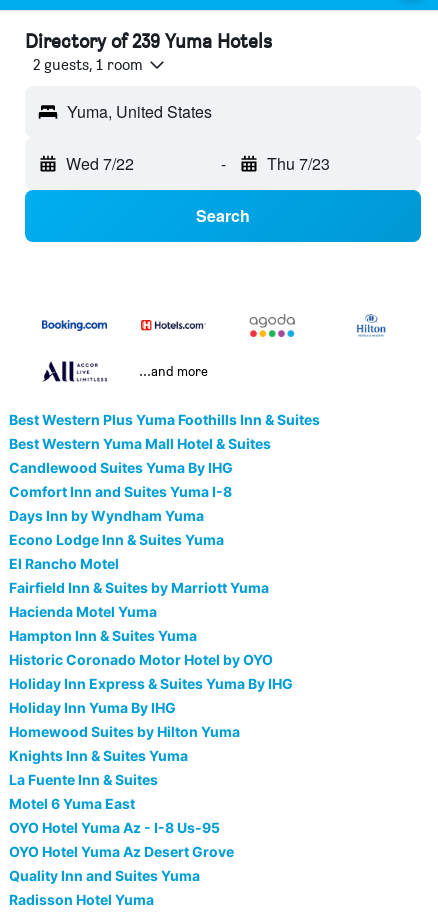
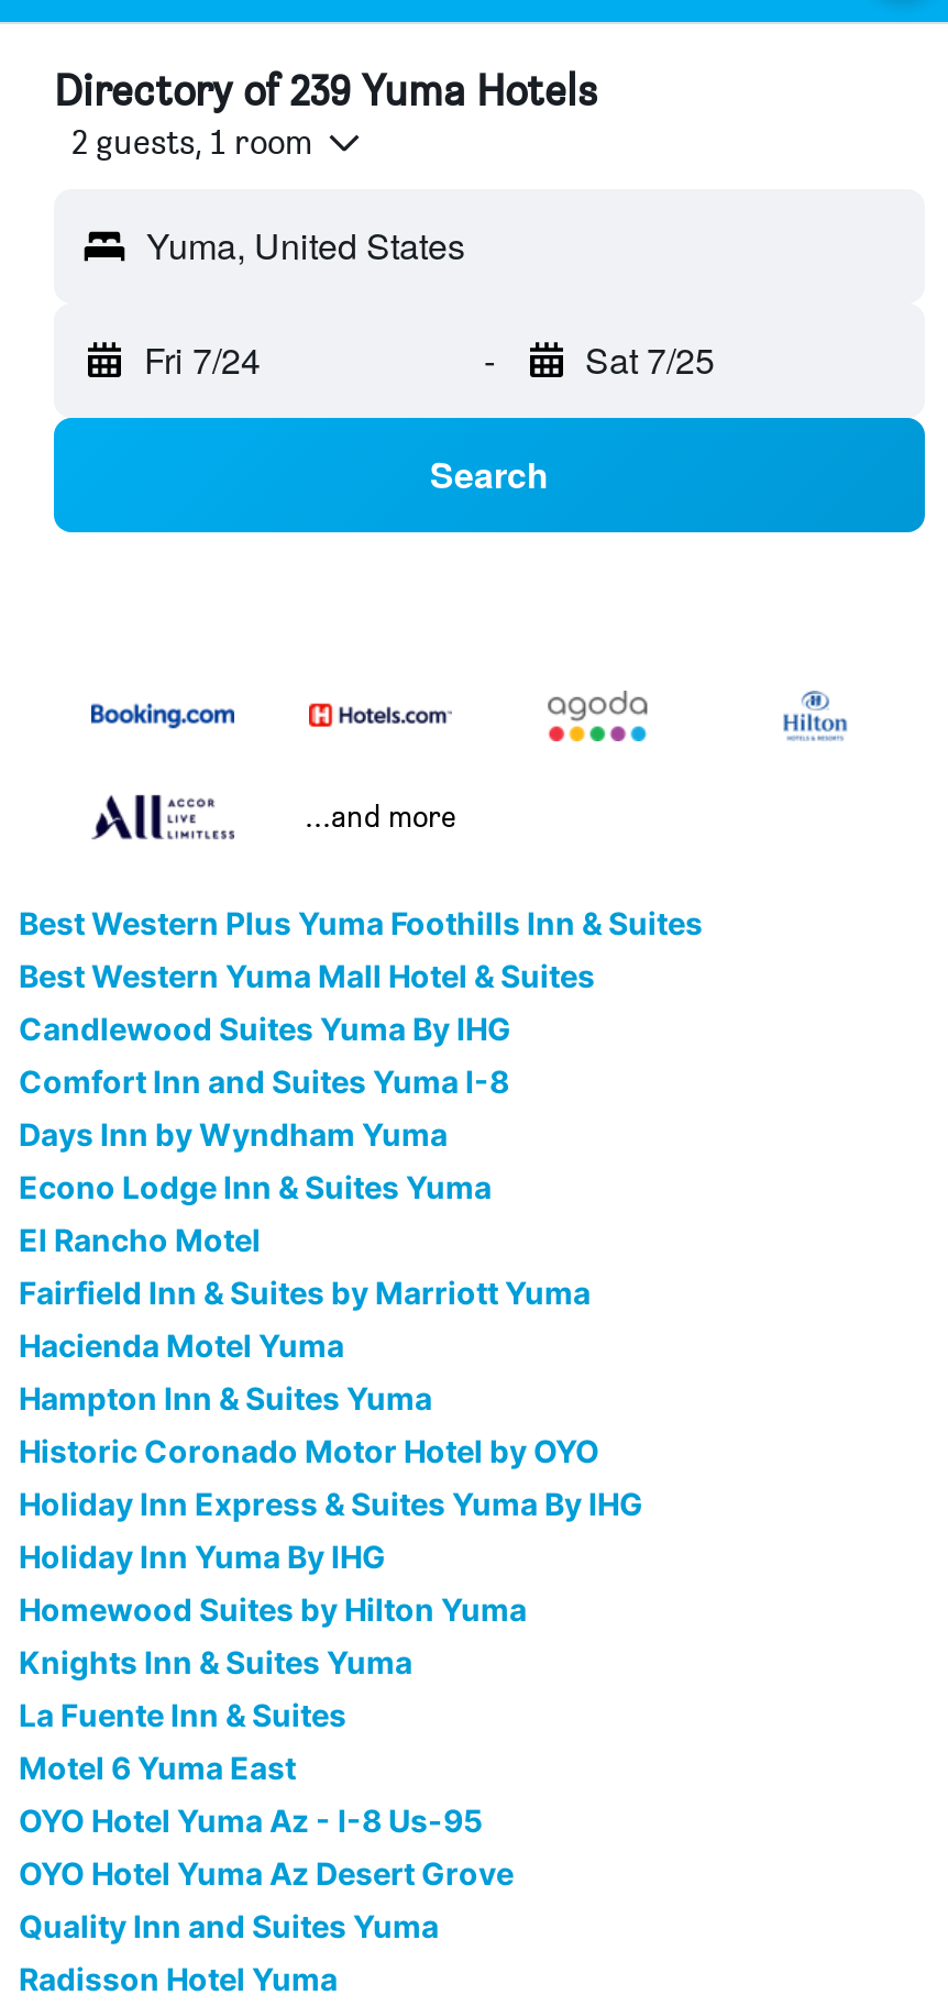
[66,152,134,175] Wed 7/22 -> [144,335,261,385] Fri 7/24
[266,152,329,175] Thu 7/23 -> [585,335,715,385] Sat 7/25

